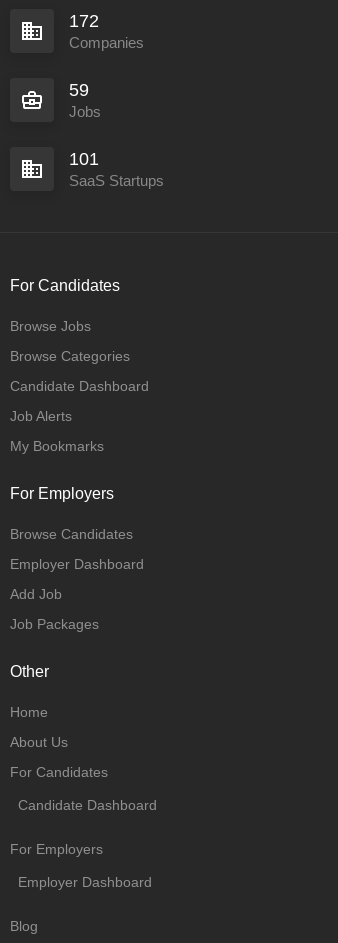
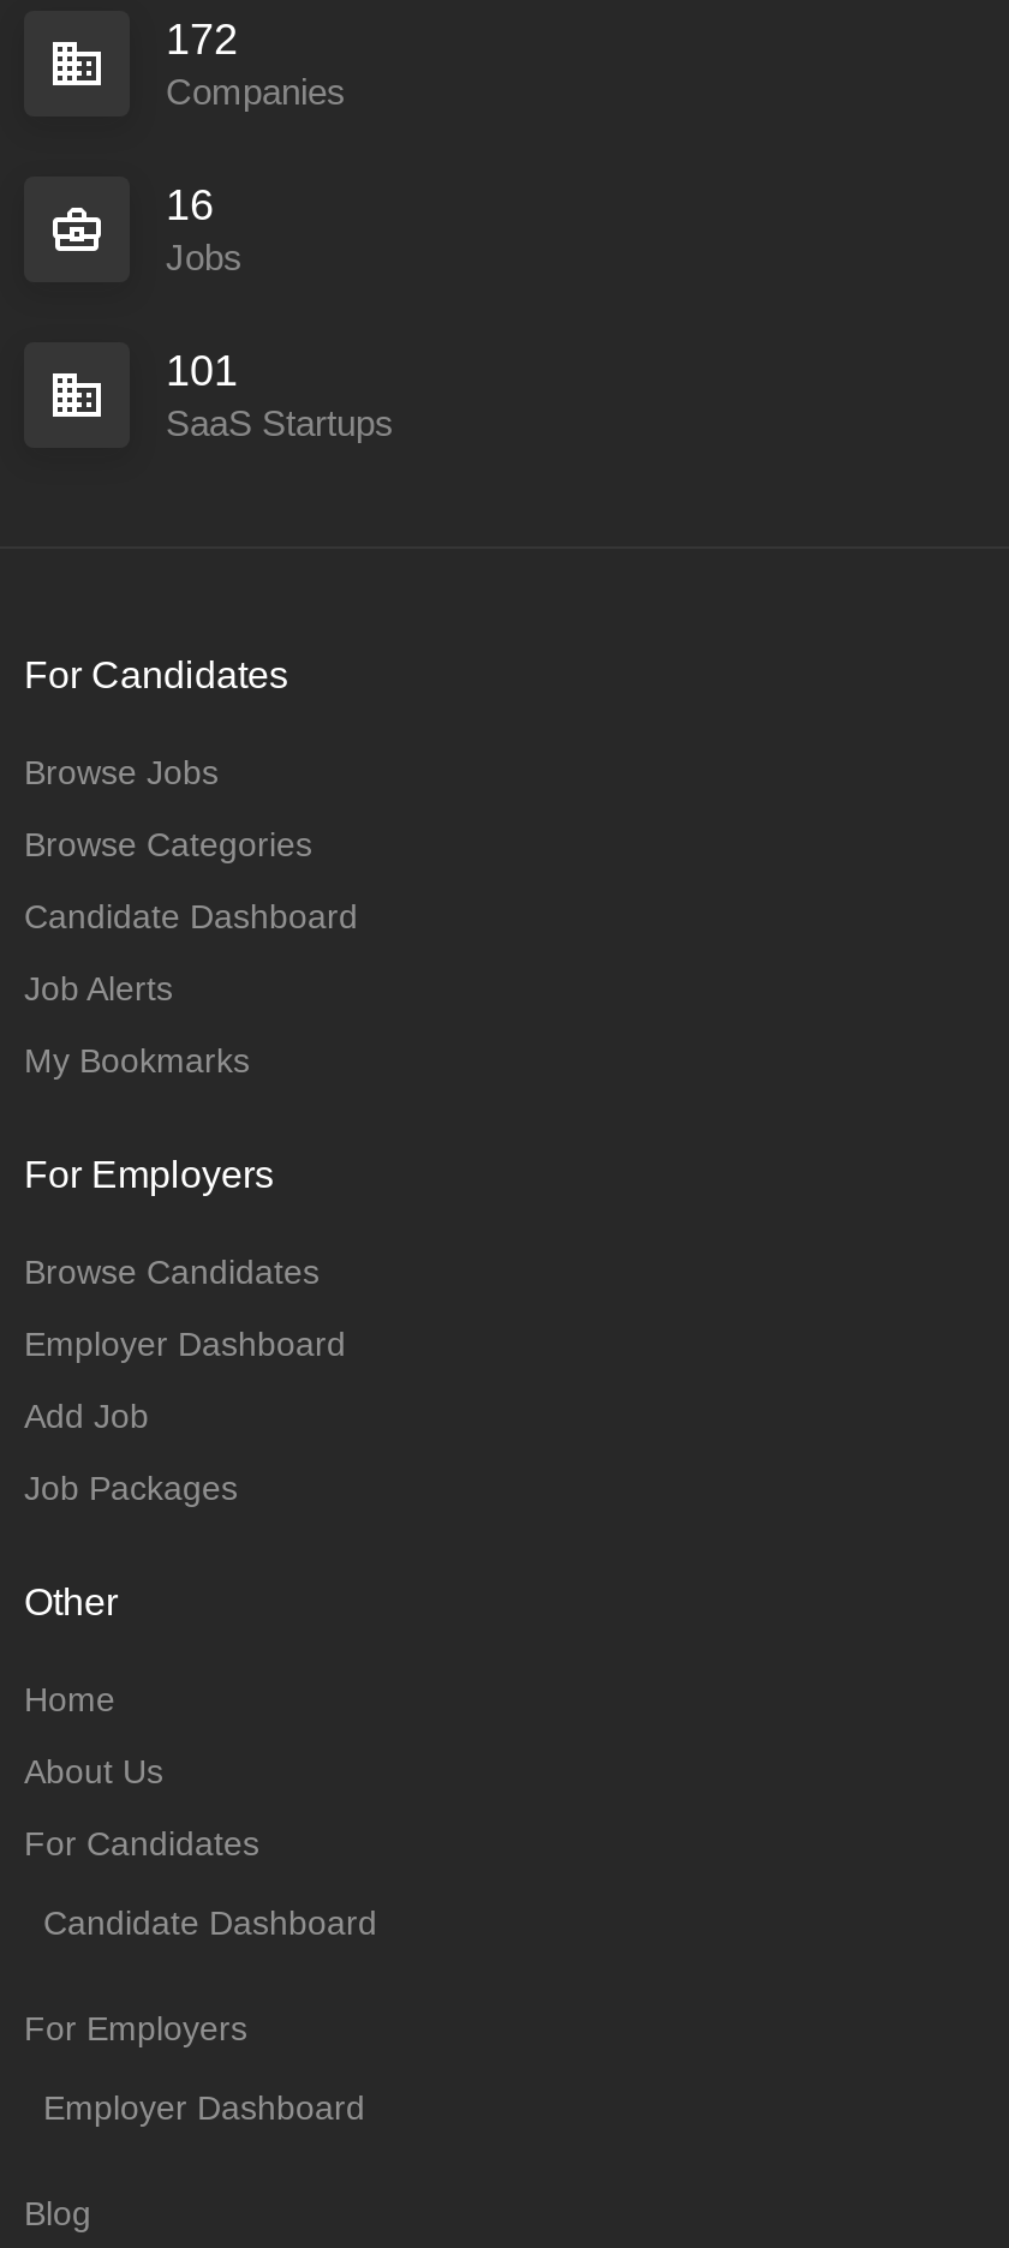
[69,80,89,100] 59 -> [166,181,214,229] 16

